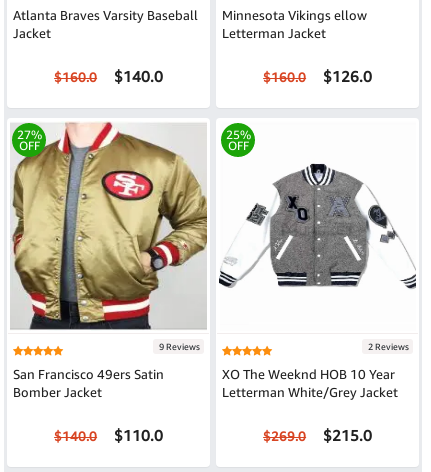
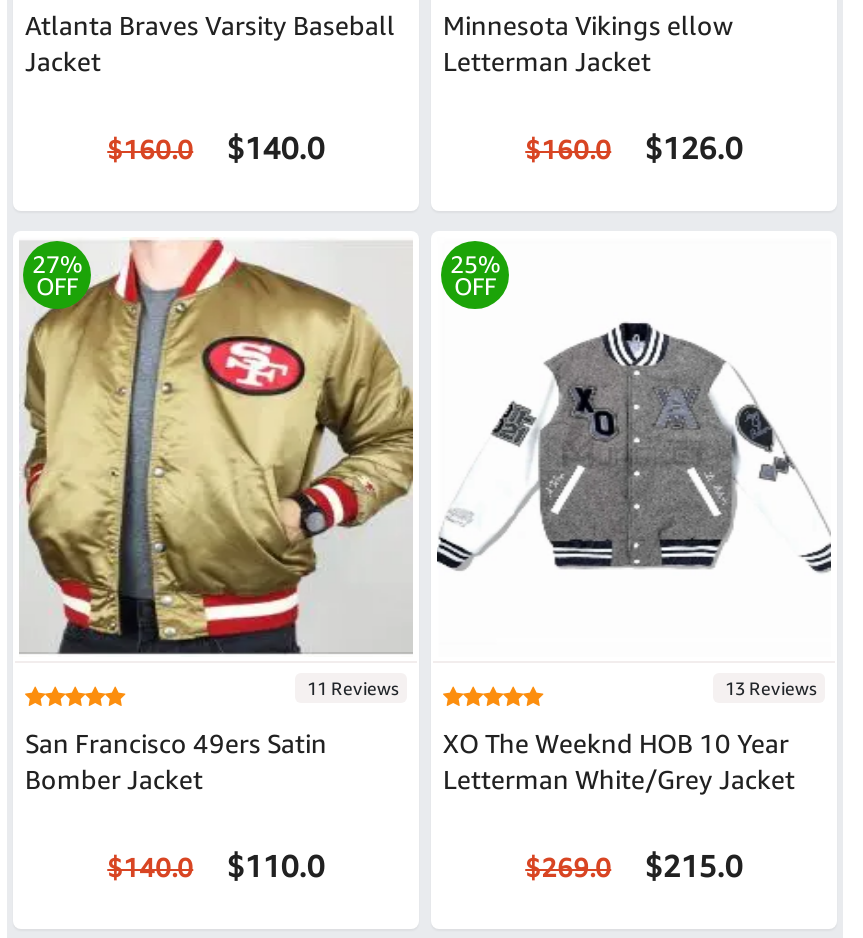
[157,341,200,352] 9 Reviews -> [303,678,399,700] 11 Reviews
[366,341,409,352] 2 Reviews -> [721,678,817,700] 13 Reviews

